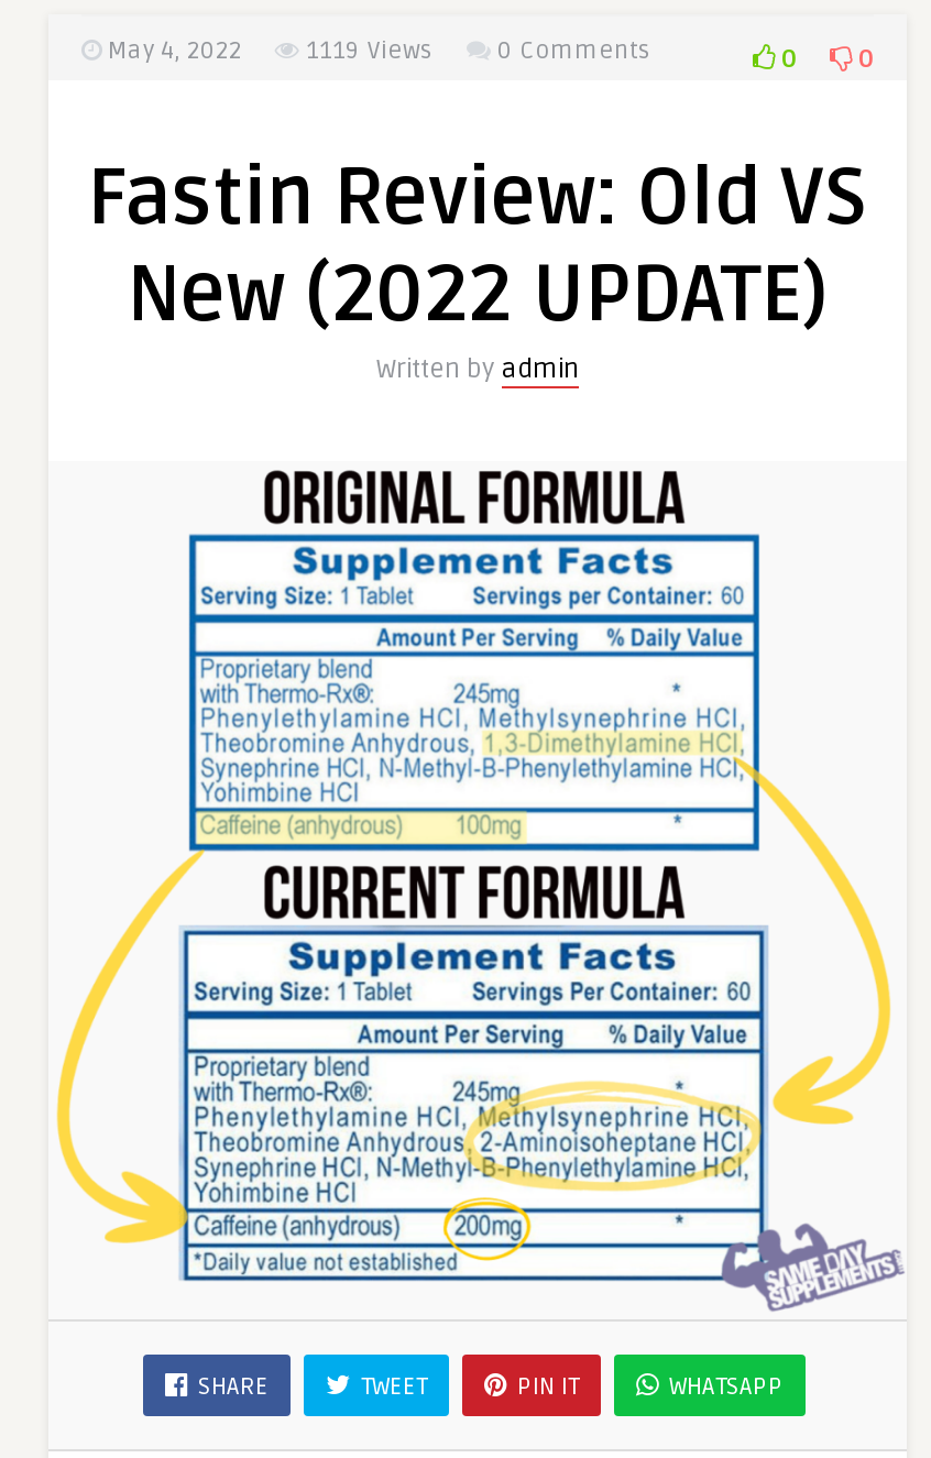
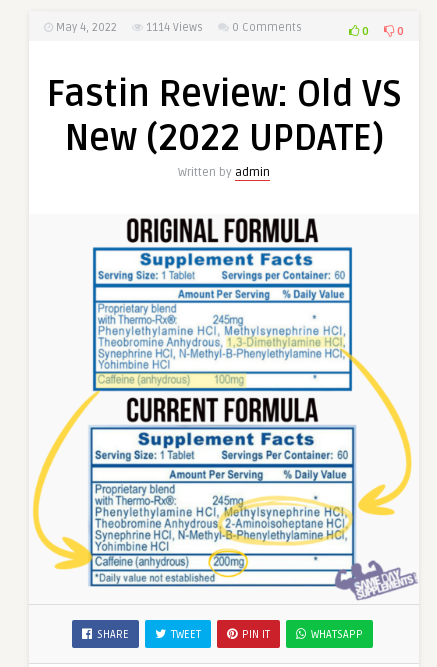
[101,36,434,65] May 4, 2022 1119 Views -> [53,21,203,34] May 4, 2022 1114 Views

